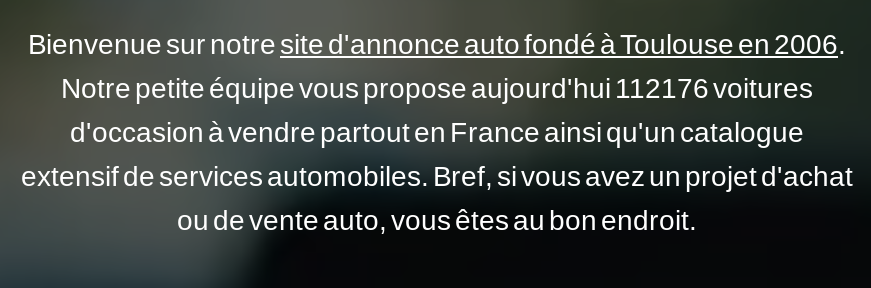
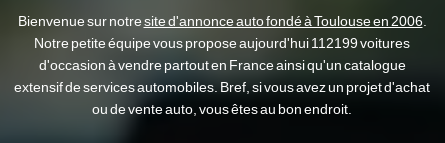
[61,68,813,104] Notre petite équipe vous propose aujourd'hui 112176 voitures -> [34,33,410,51] Notre petite équipe vous propose aujourd'hui 112199 voitures

